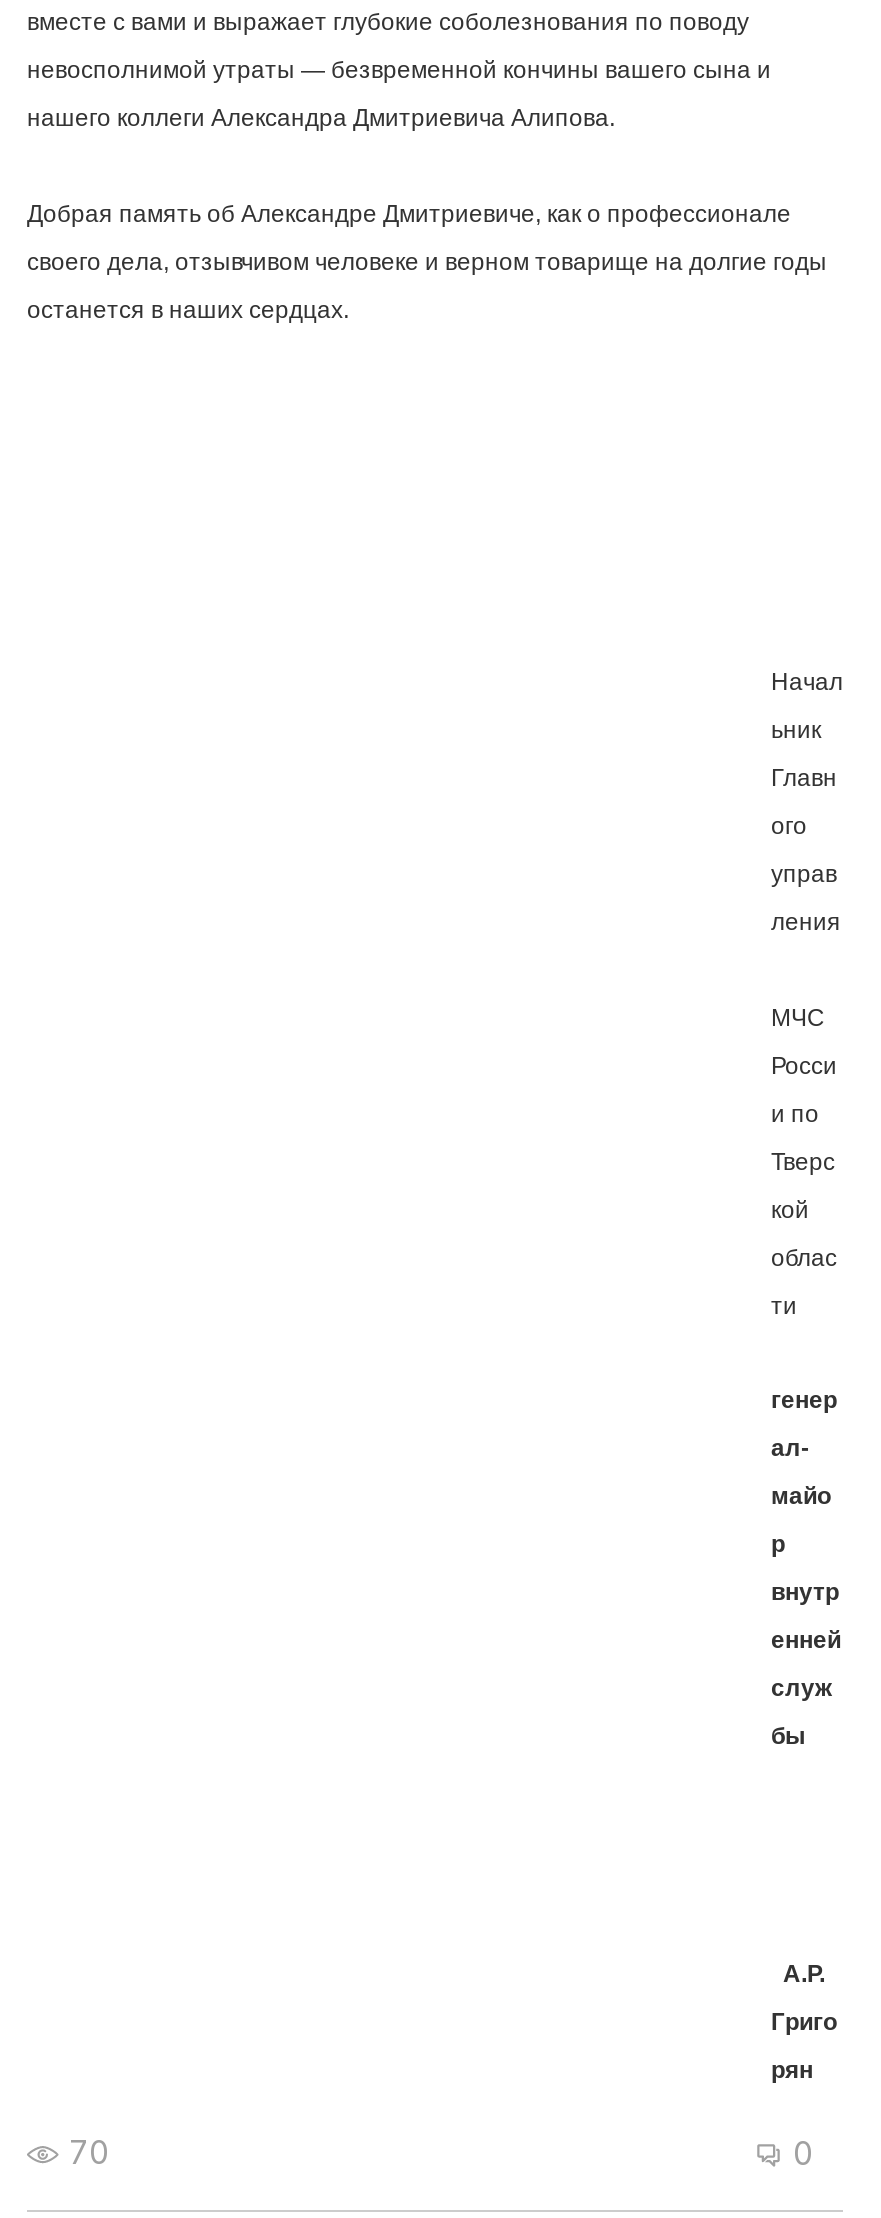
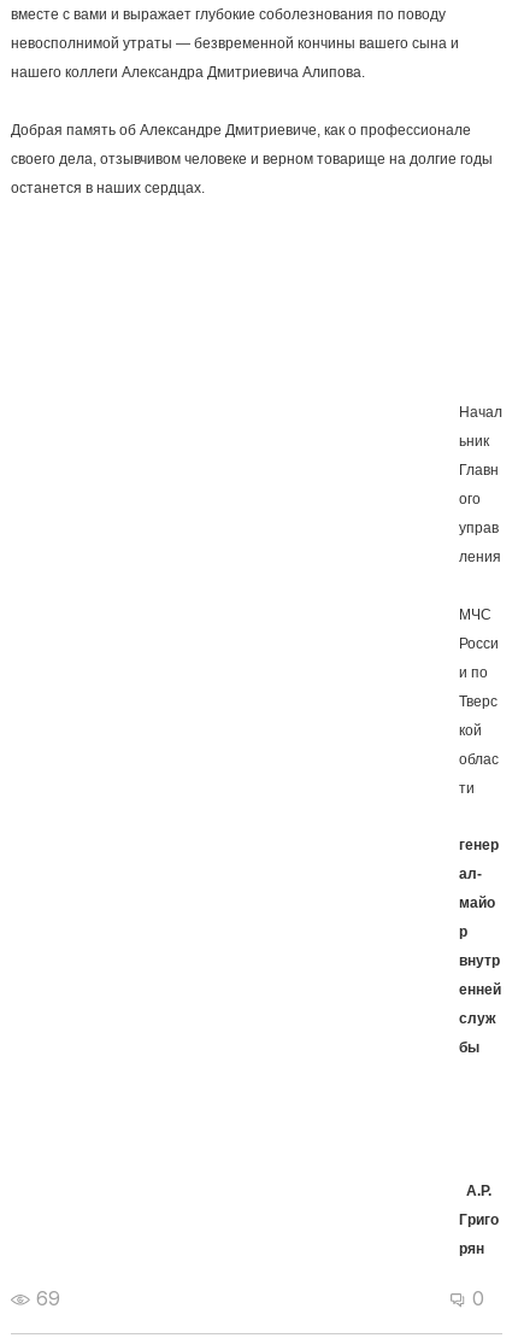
[59,2131,109,2171] 70 -> [30,1286,60,1310] 69

